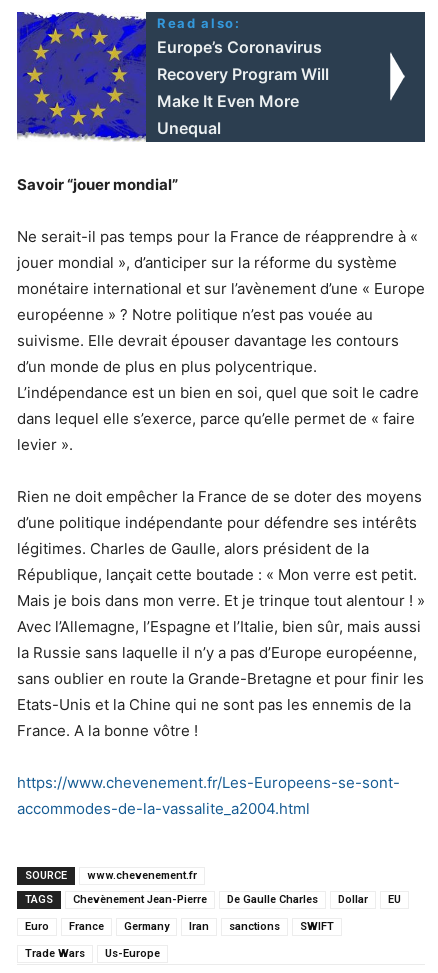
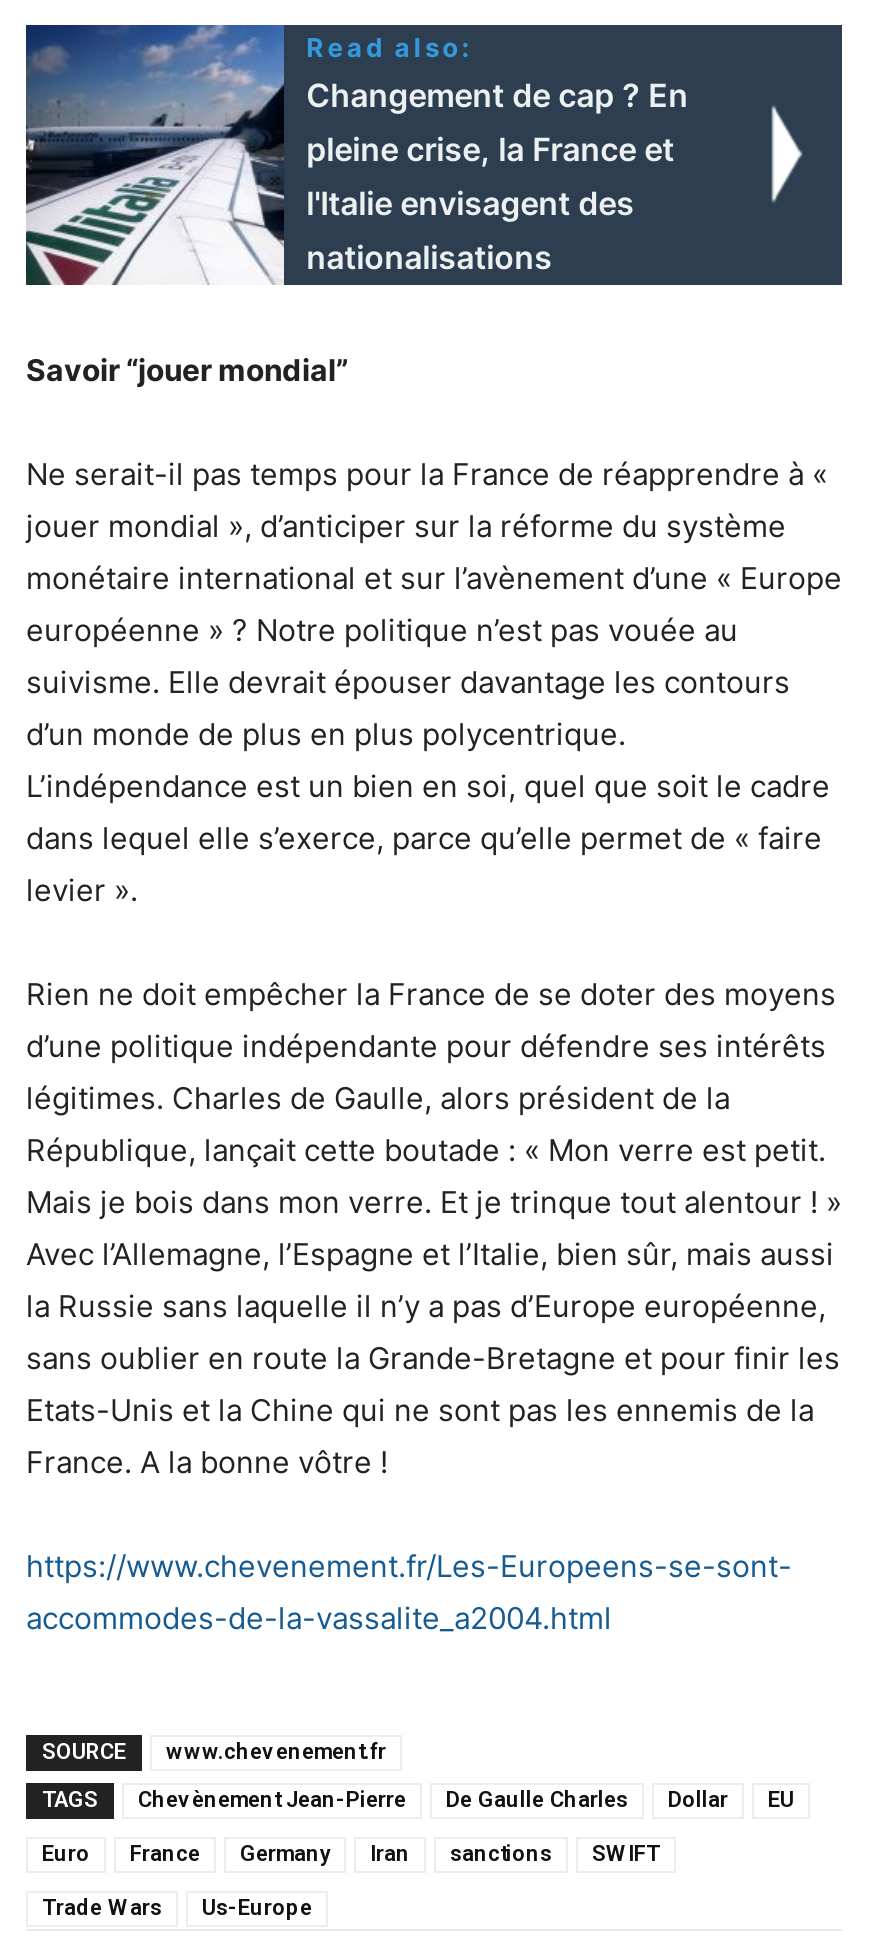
[16,11,329,142] [image] | Europe’s Coronavirus | Recovery Program Will | Make It Even More | Unequal -> [24,23,688,287] [image] | Changement de cap ? En | pleine crise, la France et | l'Italie envisagent des | nationalisations

